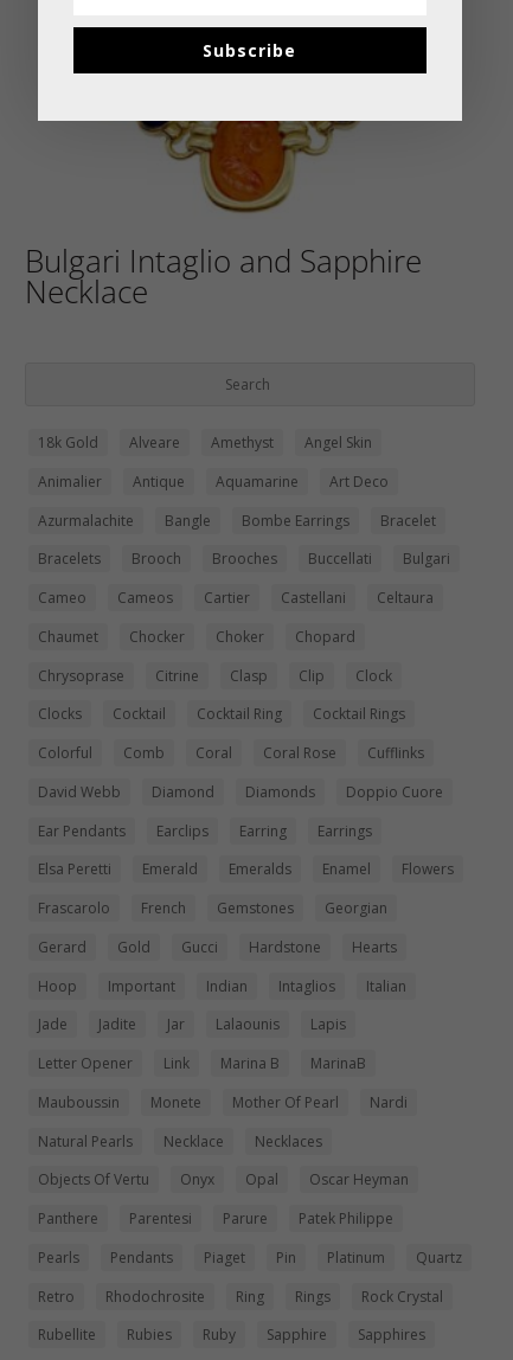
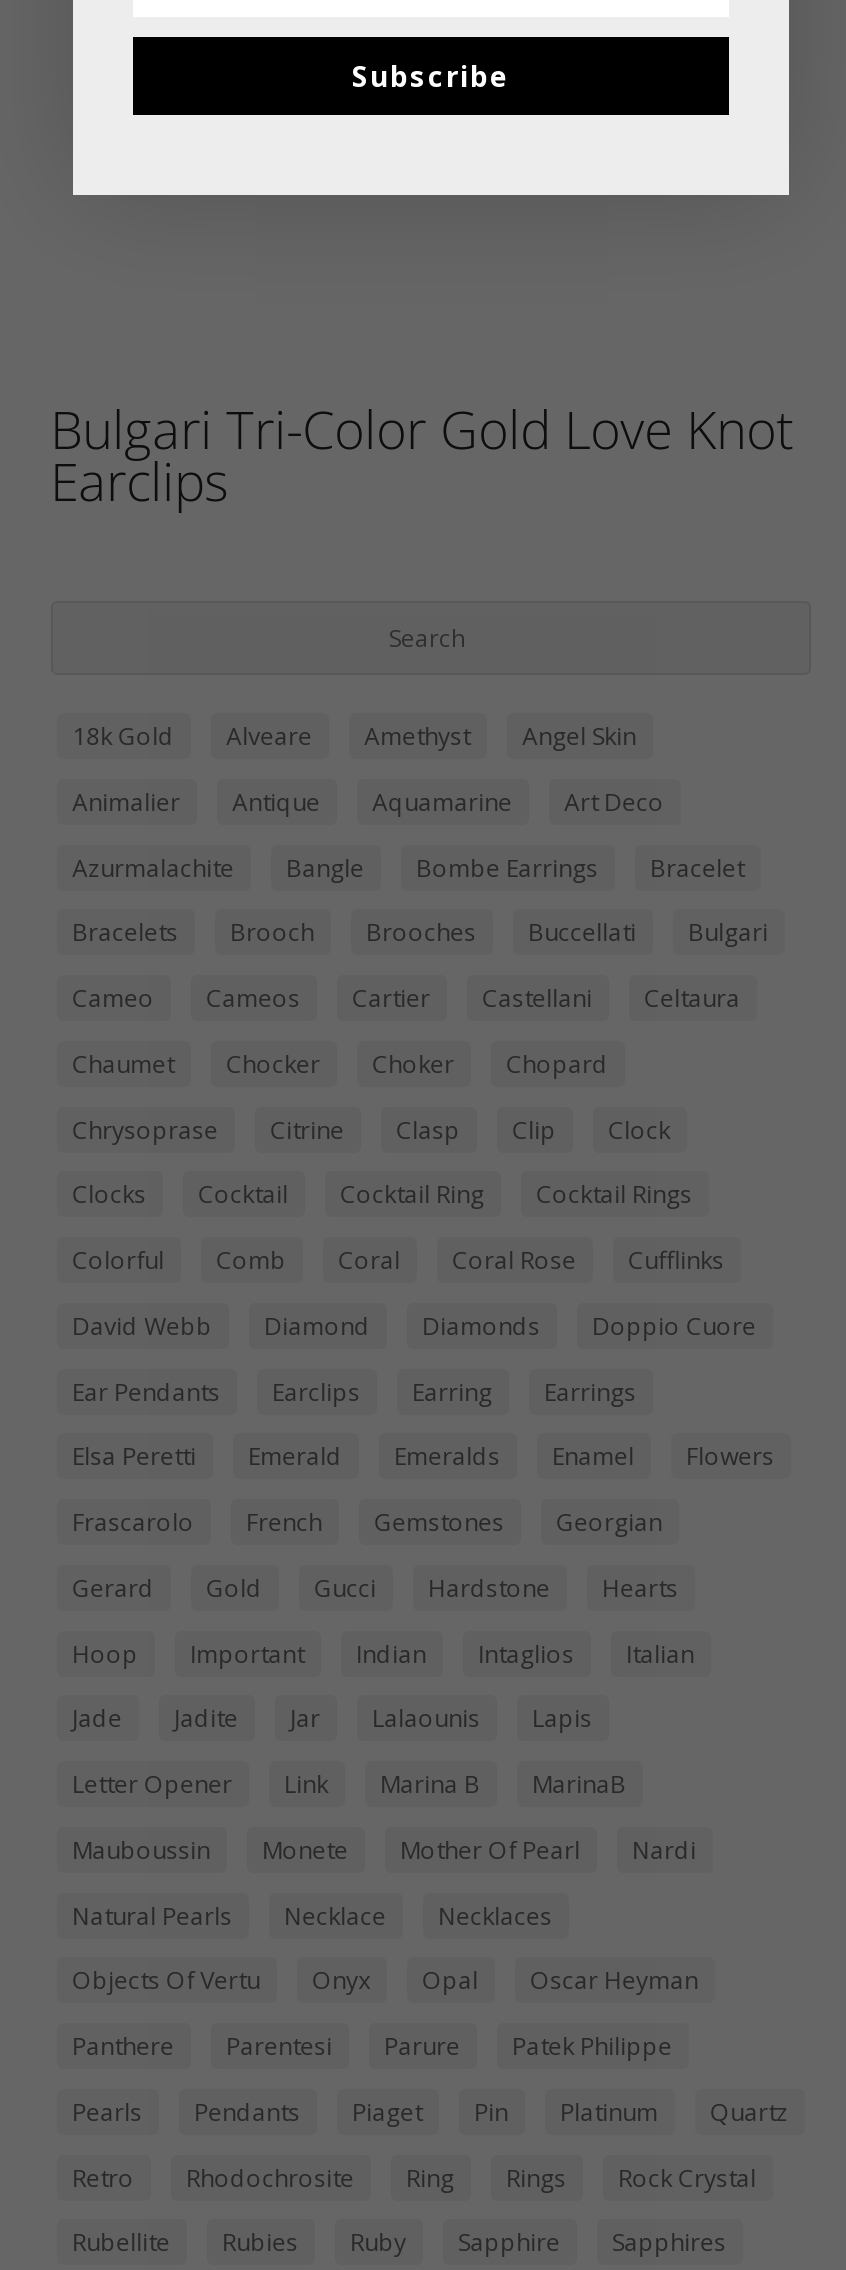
[137,122,357,213] [image] -> none
[24,240,421,313] Bulgari Intaglio and Sapphire | Necklace -> [50,394,794,518] Bulgari Tri-Color Gold Love Knot | Earclips

